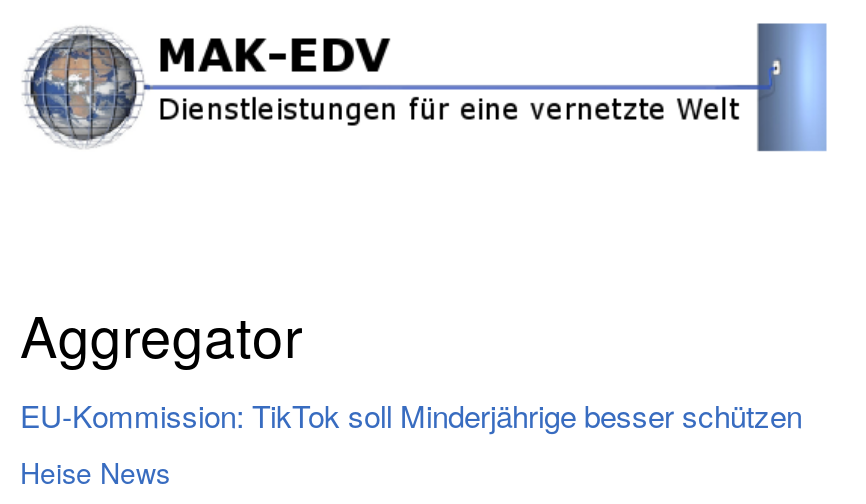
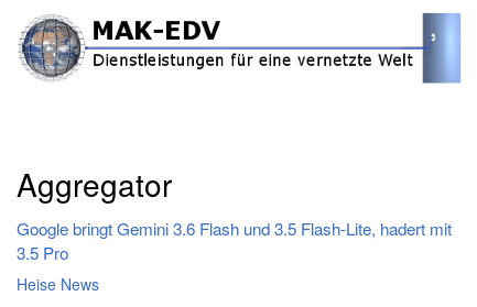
[20,392,802,436] EU-Kommission: TikTok soll Minderjährige besser schützen -> [17,216,452,264] Google bringt Gemini 3.6 Flash und 3.5 Flash-Lite, hadert mit | 3.5 Pro

